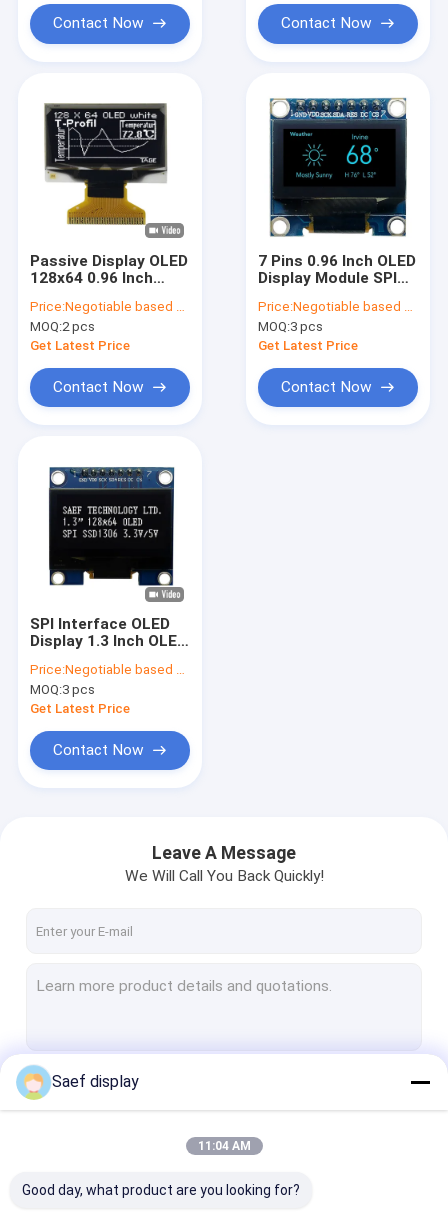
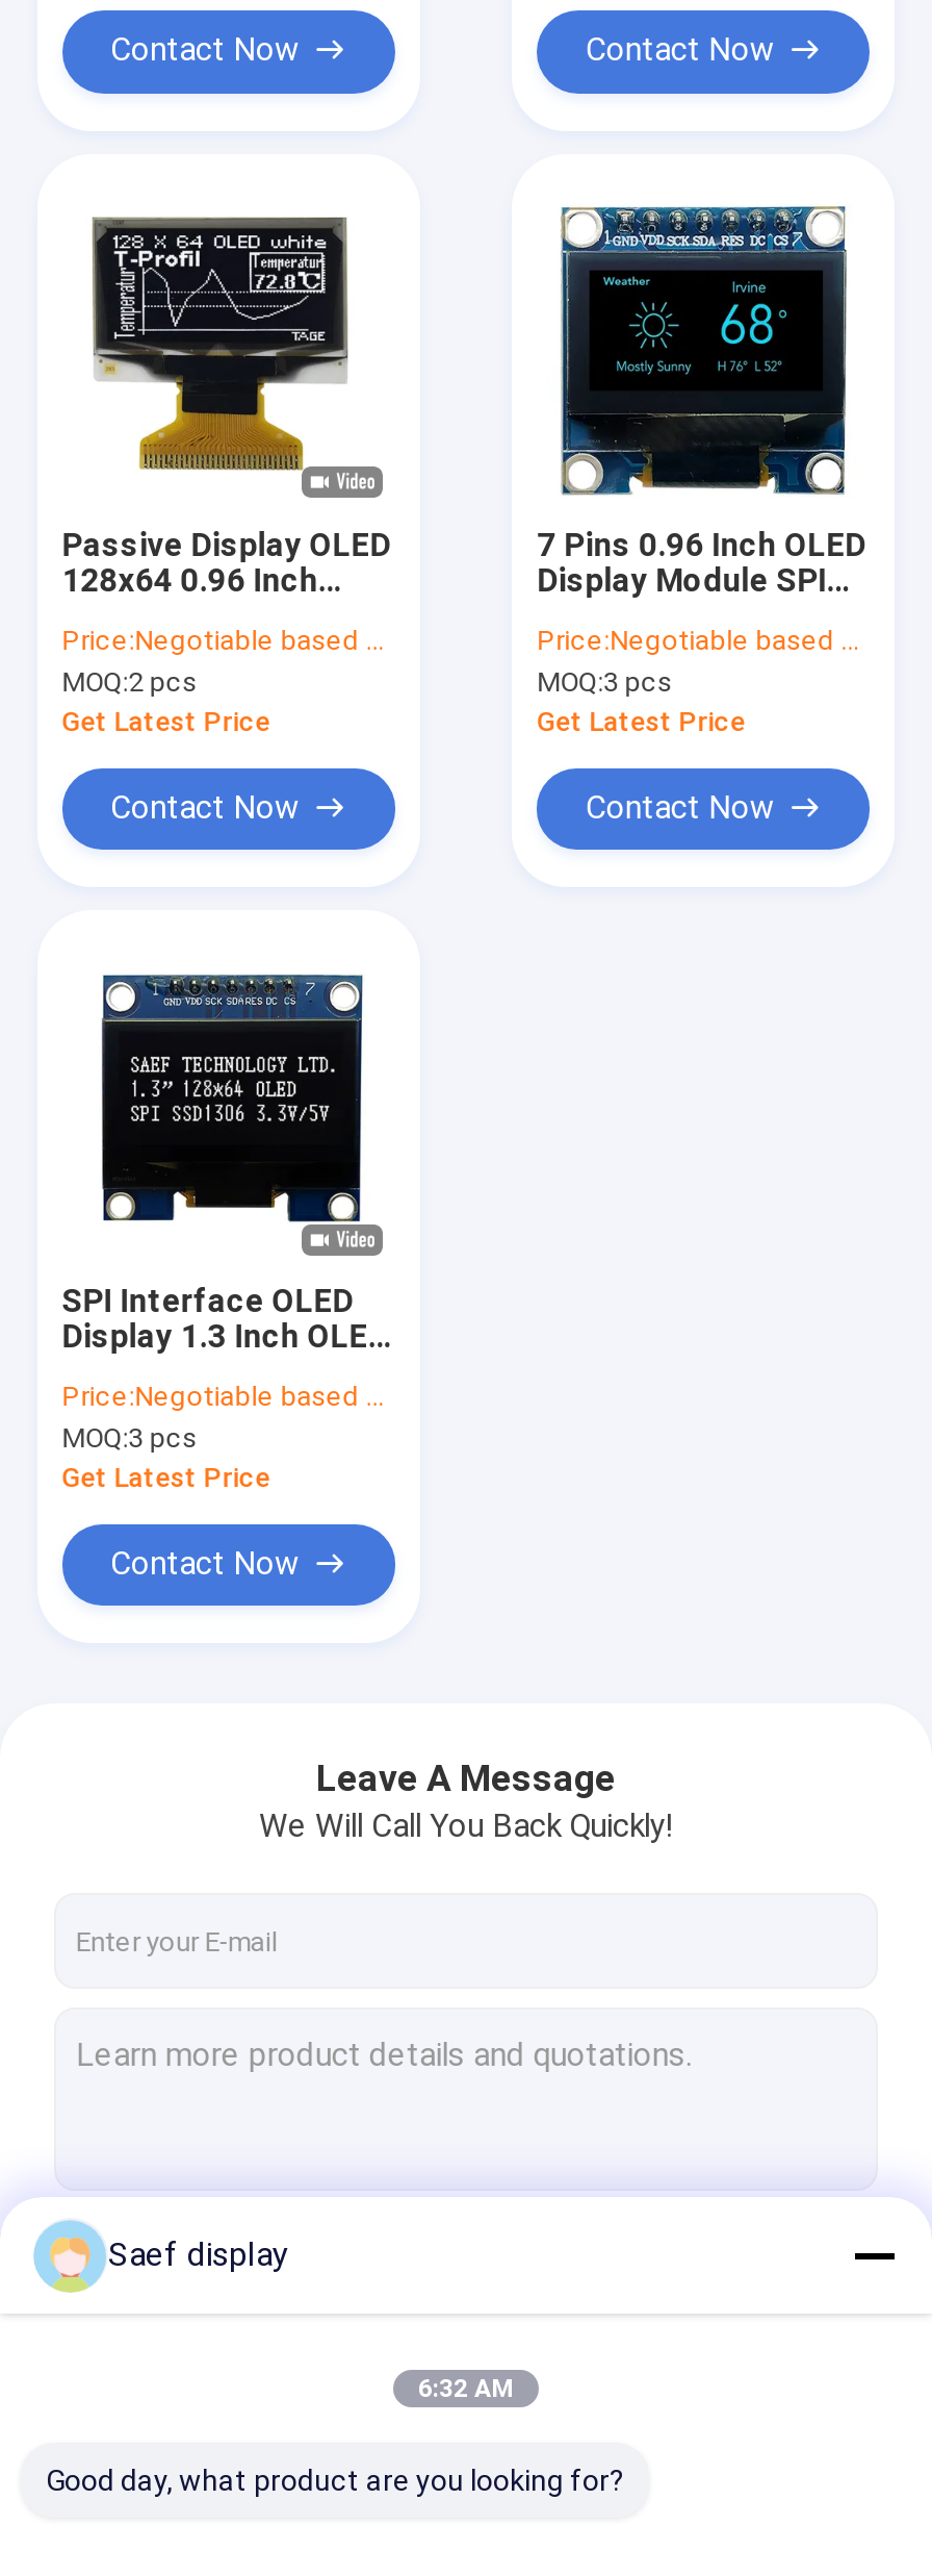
[197,1139,250,1153] 11:04 AM -> [418,2374,514,2403] 6:32 AM

